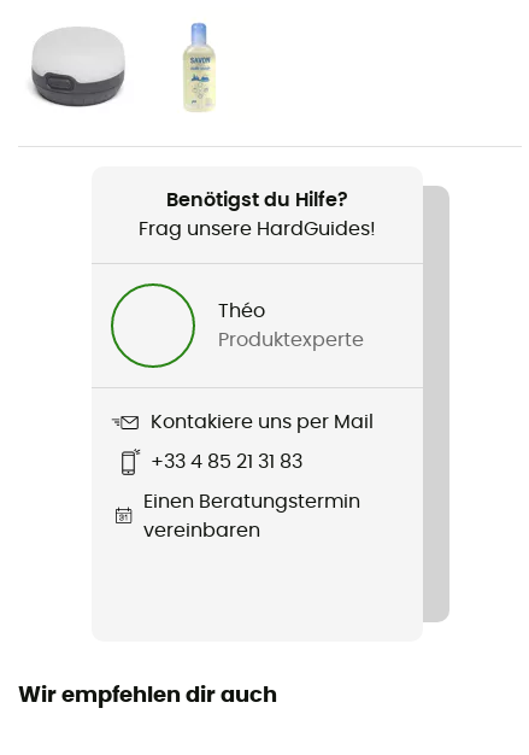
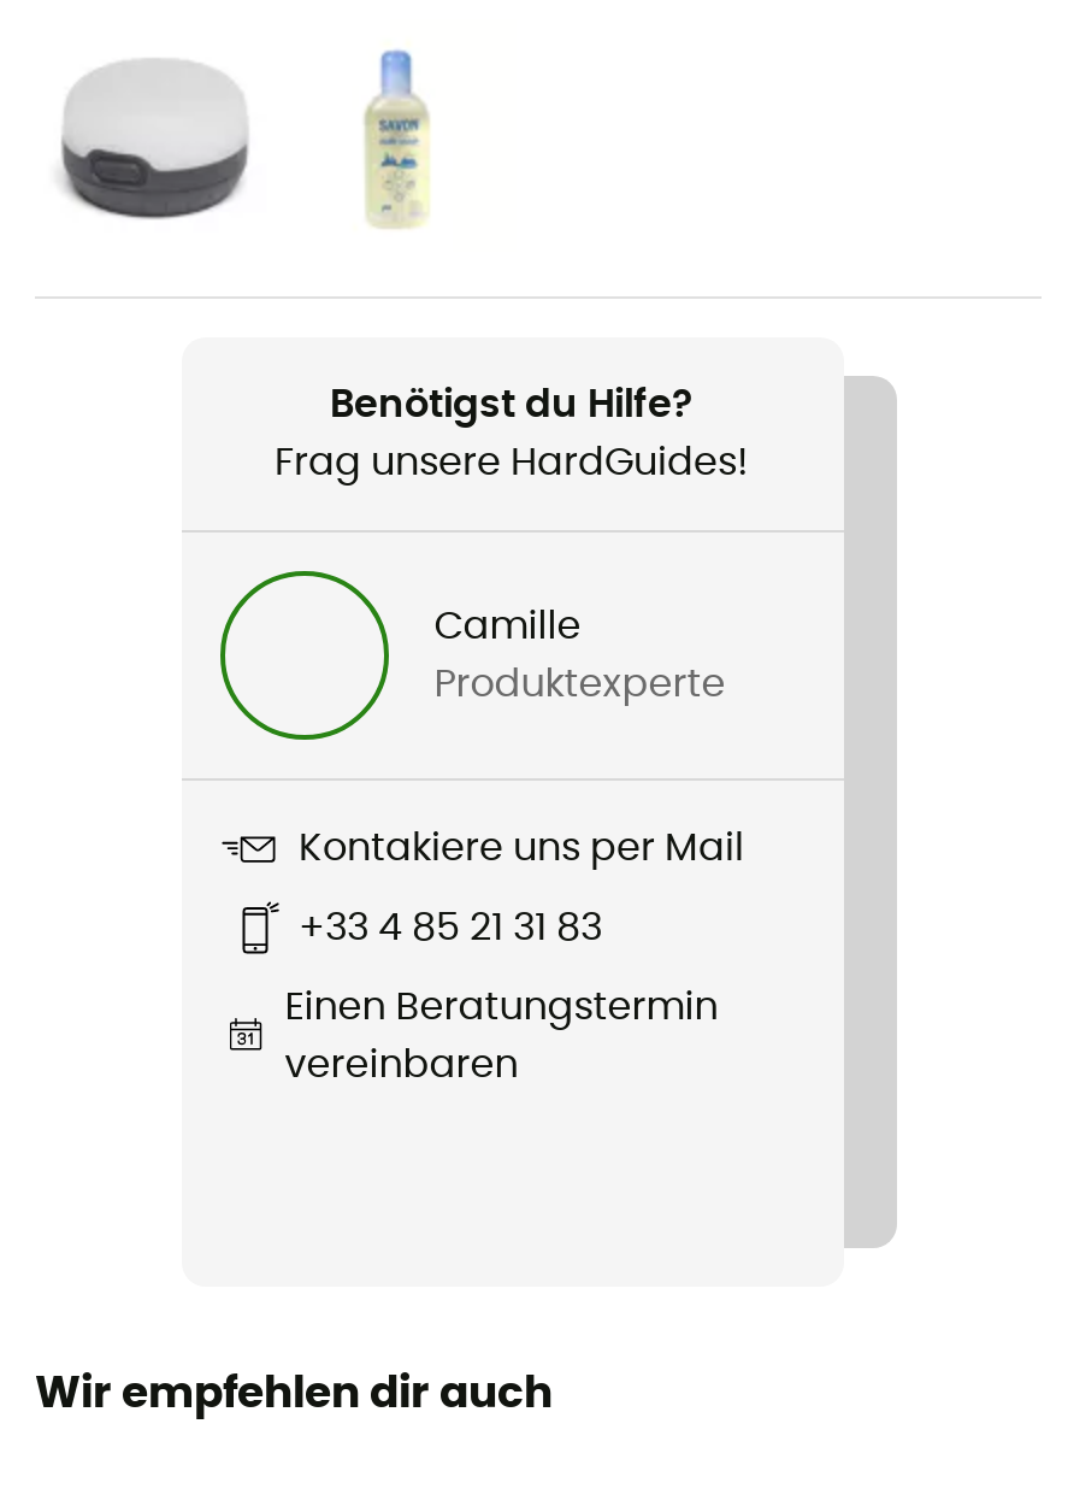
[218,301,265,320] Théo -> [434,606,581,645] Camille

